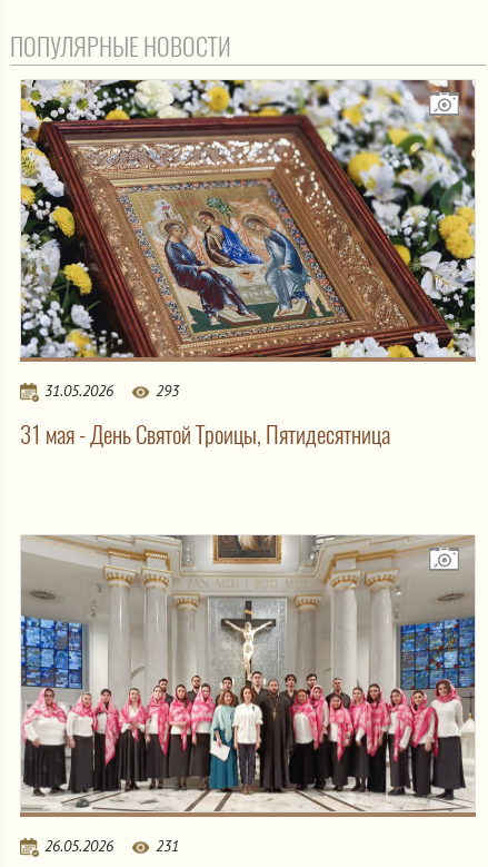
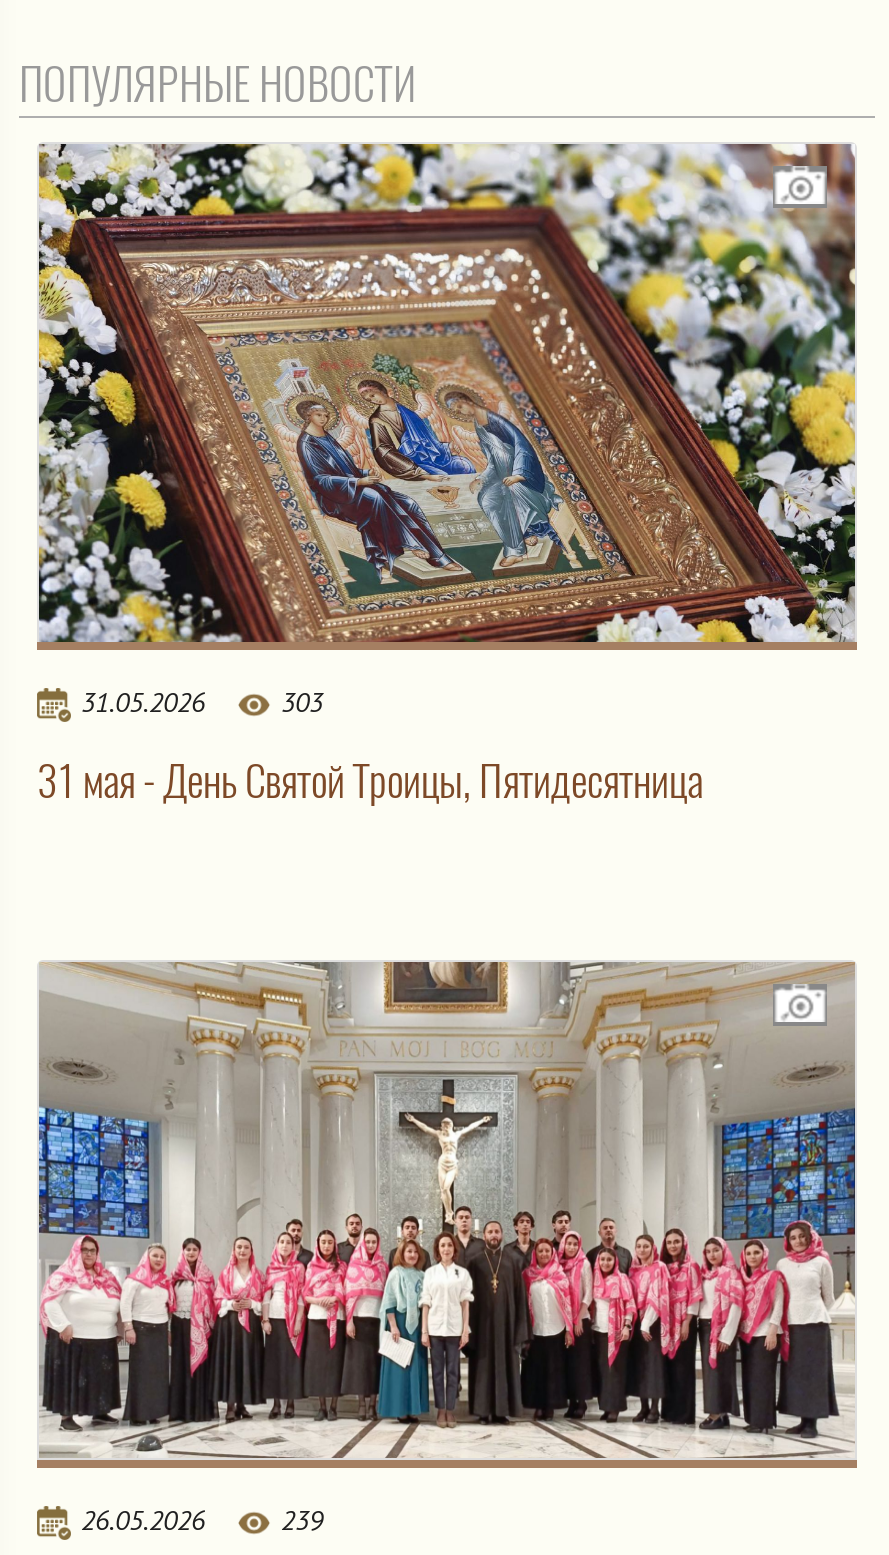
[156,381,179,401] 293 -> [281,684,323,720] 303
[156,836,179,856] 231 -> [281,1502,323,1538] 239

